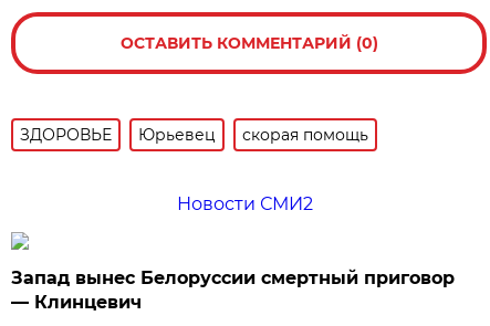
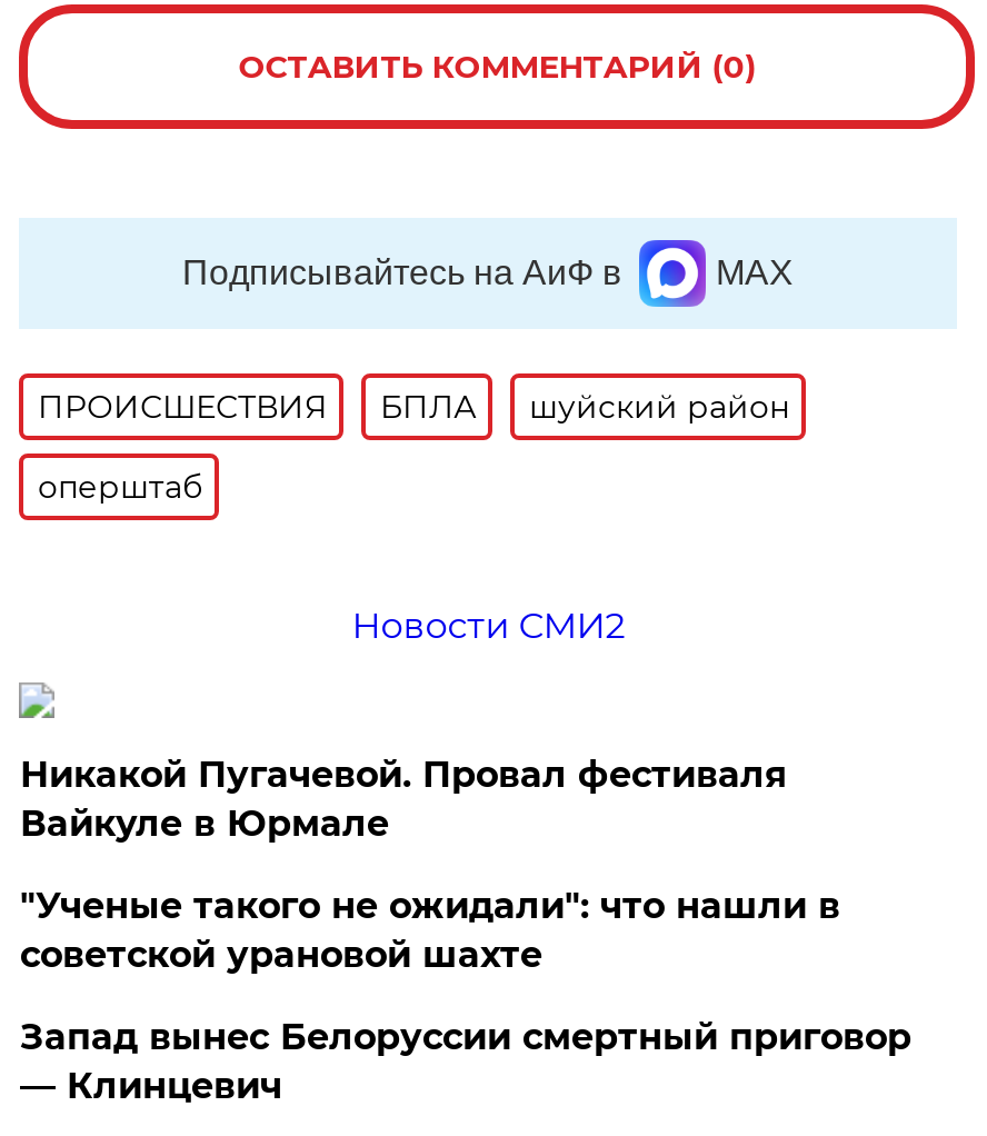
[20,125,369,145] ЗДОРОВЬЕ | Юрьевец | скорая помощь -> [38,253,793,507] Подписывайтесь на АиФ в | MAX | ПРОИСШЕСТВИЯ | БПЛА | шуйский район | оперштаб
none -> [20,754,840,976] Никакой Пугачевой. Провал фестиваля | Вайкуле в Юрмале | "Ученые такого не ожидали": что нашли в | советской урановой шахте

